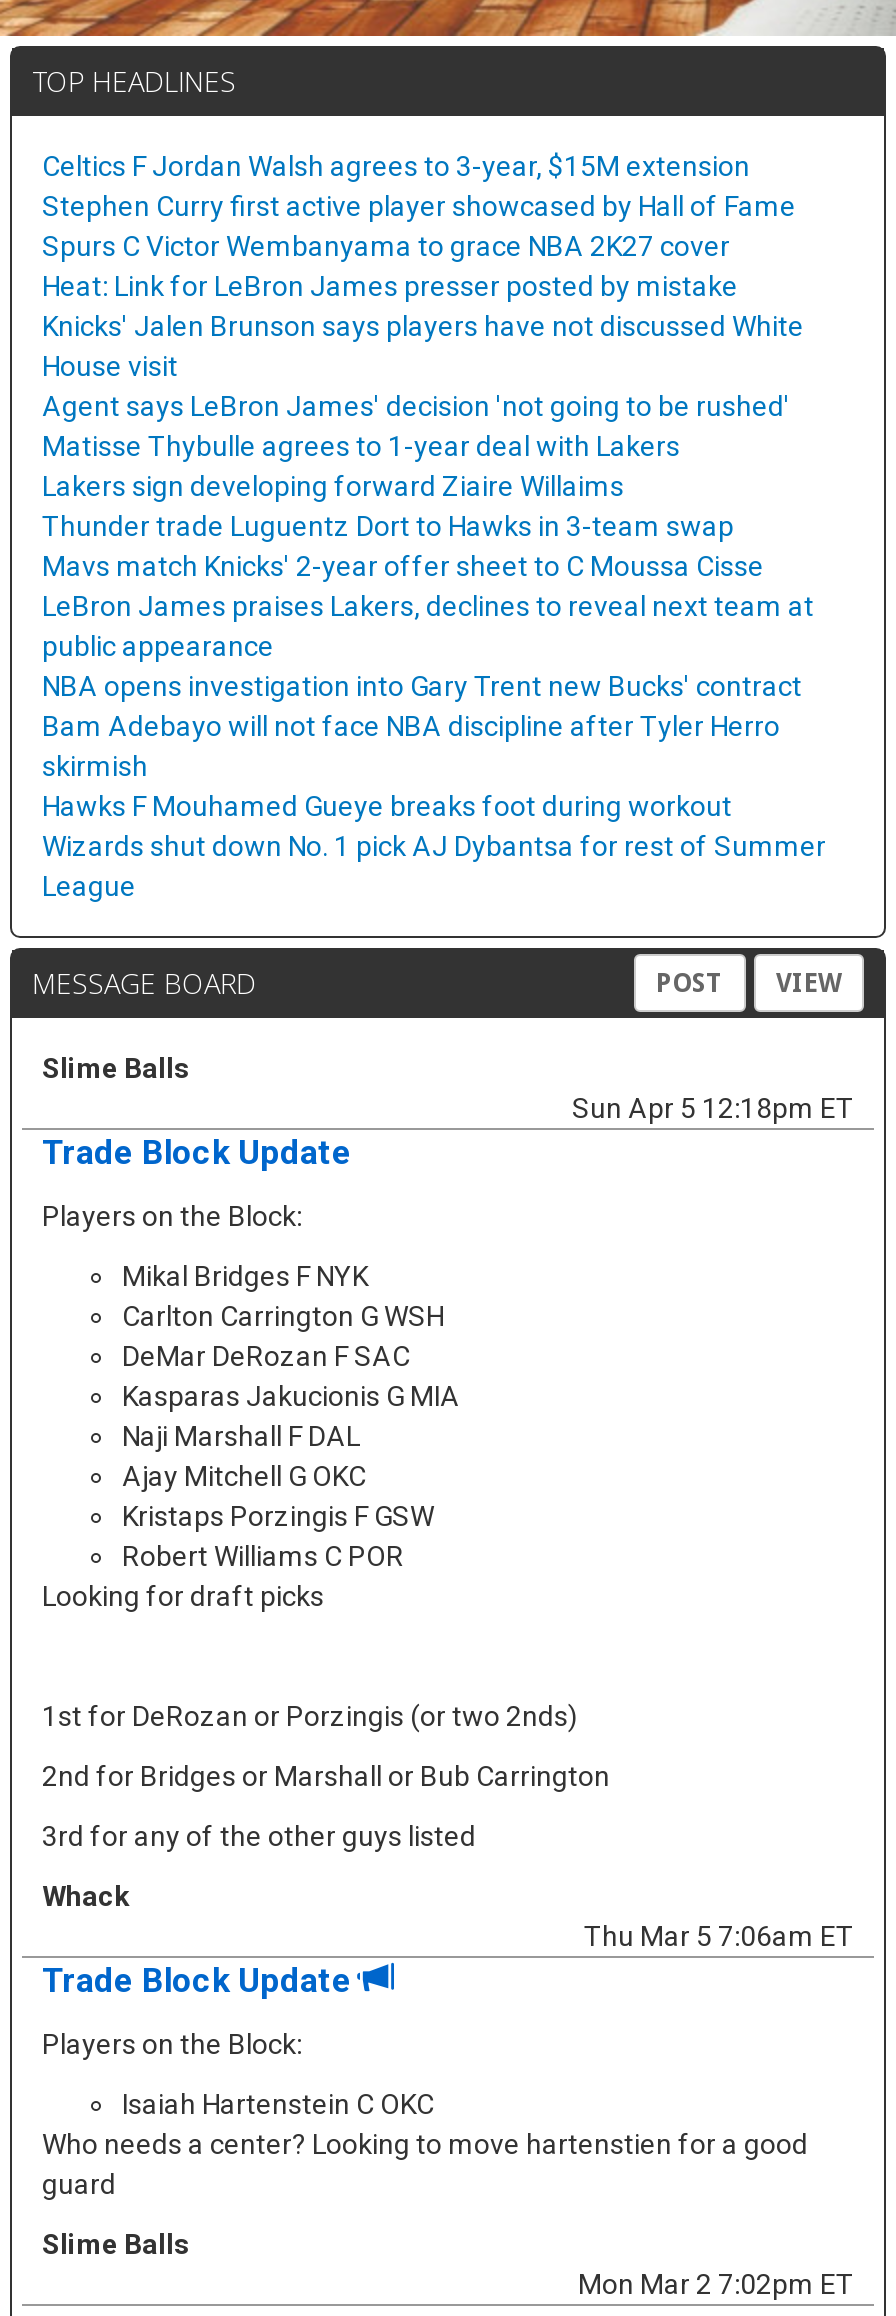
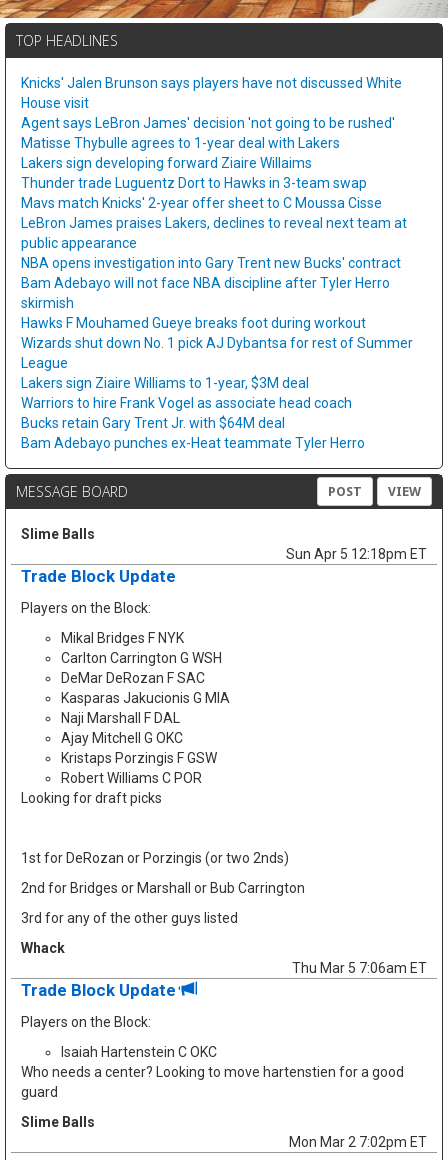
[42,150,796,302] Celtics F Jordan Walsh agrees to 3-year, $15M extension | Stephen Curry first active player showcased by Hall of Fame | Spurs C Victor Wembanyama to grace NBA 2K27 cover | Heat: Link for LeBron James presser posted by mistake -> none
moved [42,310,826,902] -> [21,75,413,371]: Knicks' Jalen Brunson says players have not discussed White | House visit | Agent says LeBron James' decision 'not going to be rushed' | ... | Wizards shut down No. 1 pick AJ Dybantsa for rest of Summer | League
none -> [21,375,365,451] Lakers sign Ziaire Williams to 1-year, $3M deal | Warriors to hire Frank Vogel as associate head coach | Bucks retain Gary Trent Jr. with $64M deal | Bam Adebayo punches ex-Heat teammate Tyler Herro

